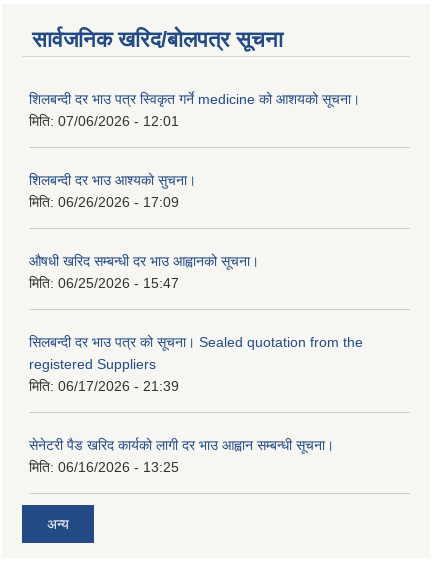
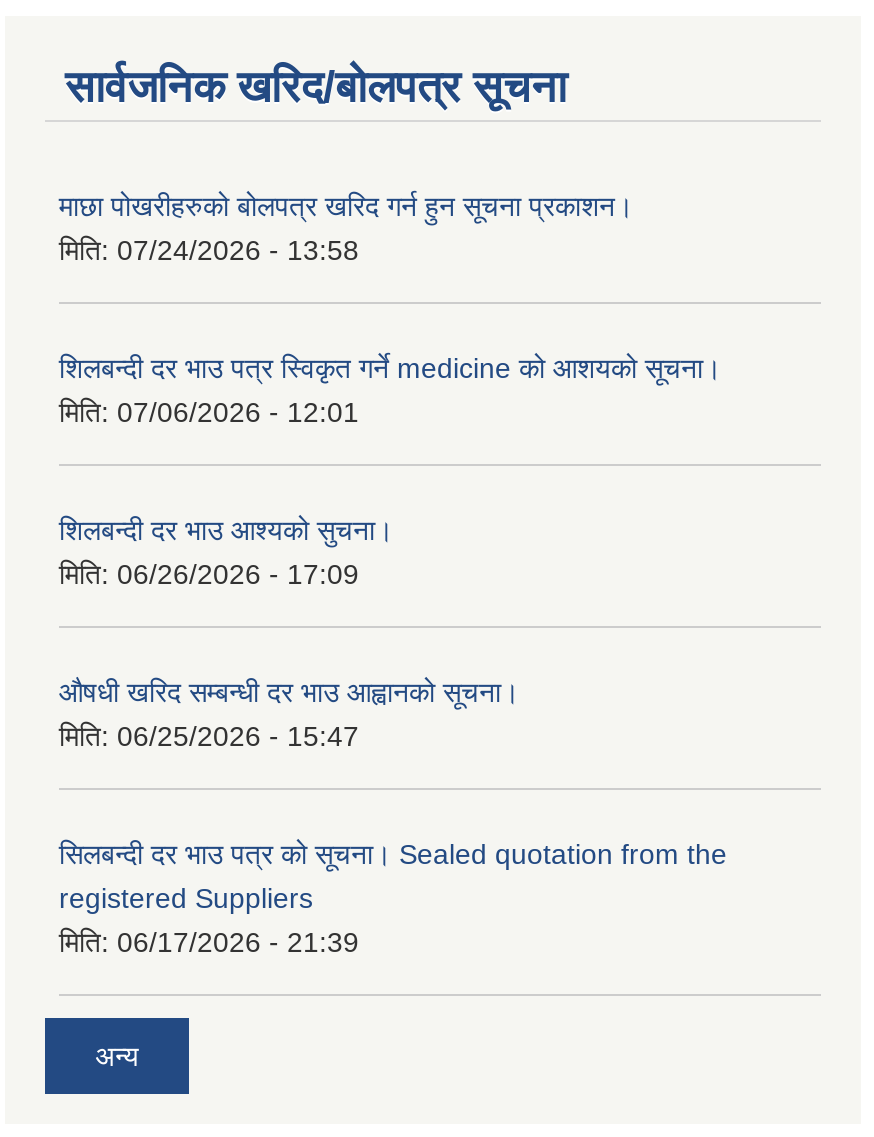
none -> [59,191,633,267] माछा पोखरीहरुको बोलपत्र खरिद गर्न हुन सूचना प्रकाशन। | मिति: 07/24/2026 - 13:58
moved [29,91,363,394] -> [59,353,727,959]: शिलबन्दी दर भाउ पत्र स्विकृत गर्ने medicine को आशयको सूचना। | मिति: 07/06/2026 - 12:01 | शिलबन्दी दर भाउ आश्यको सुचना। | ... | registered Suppliers | मिति: 06/17/2026 - 21:39
[29,437,334,475] सेनेटरी पैड खरिद कार्यको लागी दर भाउ आह्वान सम्बन्धी सूचना। | मिति: 06/16/2026 - 13:25 -> none

